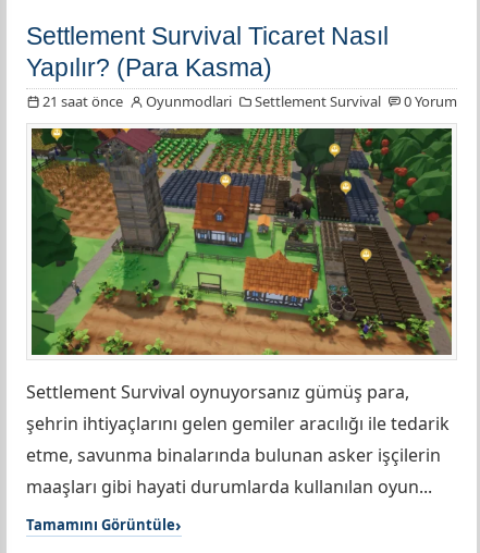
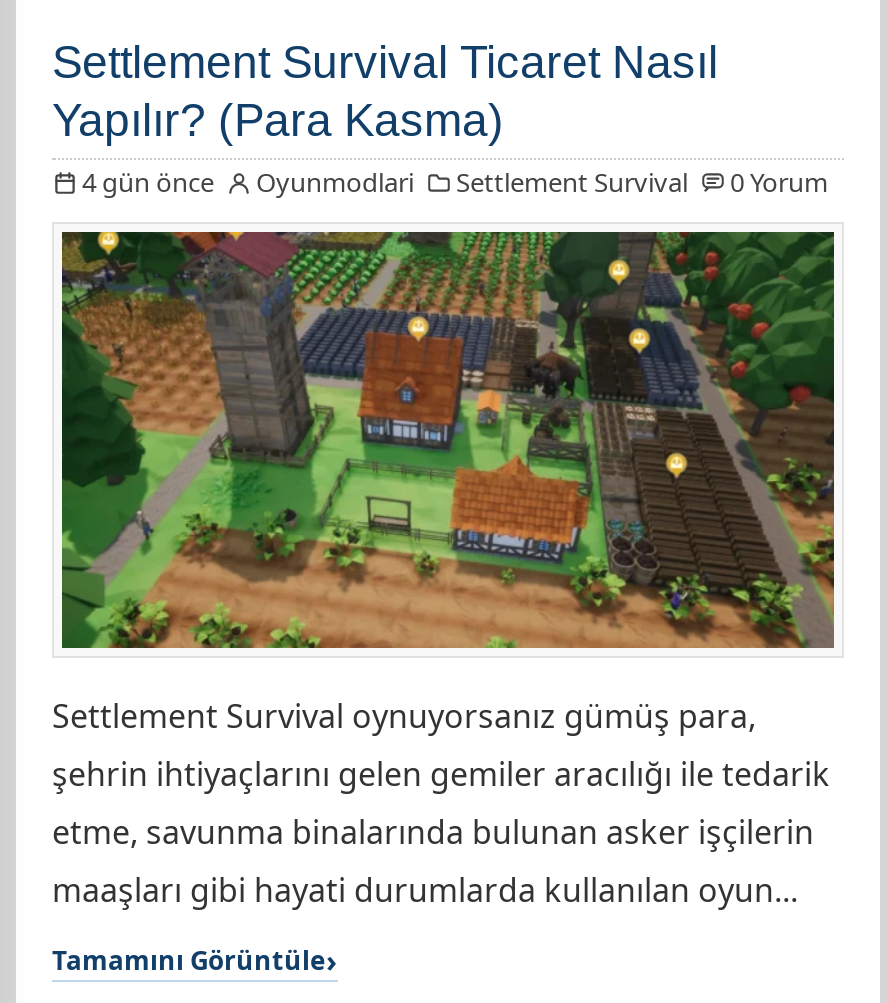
[42,91,457,110] 21 saat önce Oyunmodlari Settlement Survival 0 Yorum -> [82,163,828,199] 4 gün önce Oyunmodlari Settlement Survival 0 Yorum

